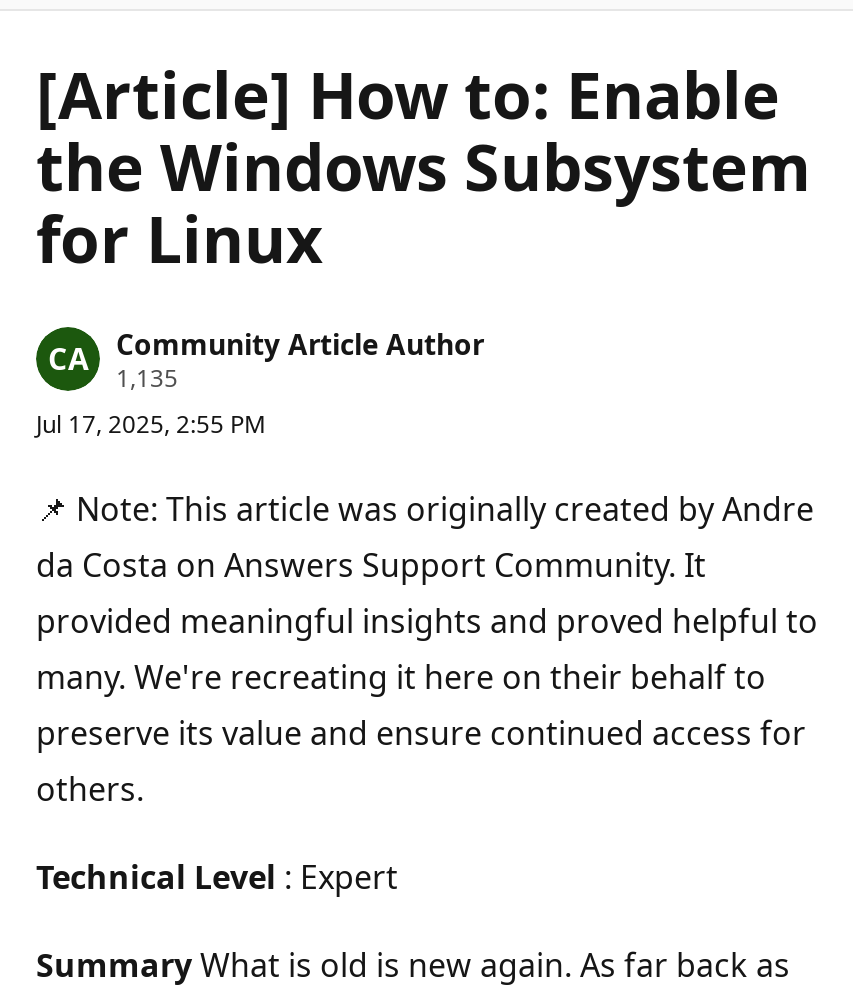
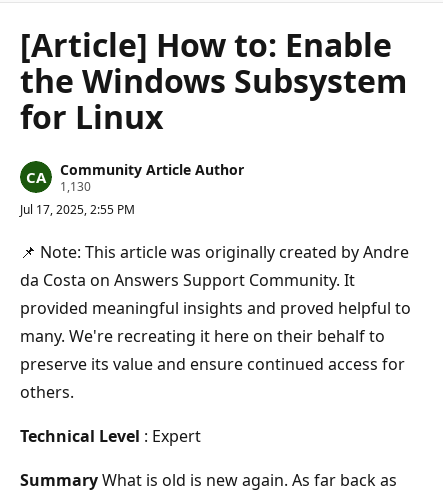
[116,359,190,395] 1,135 R -> [60,177,97,195] 1,130 R

